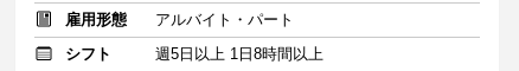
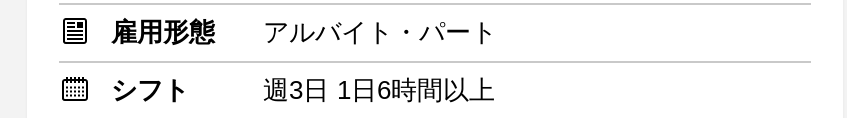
[155,45,323,63] 週5日以上 1日8時間以上 -> [263,75,495,105] 週3日 1日6時間以上

